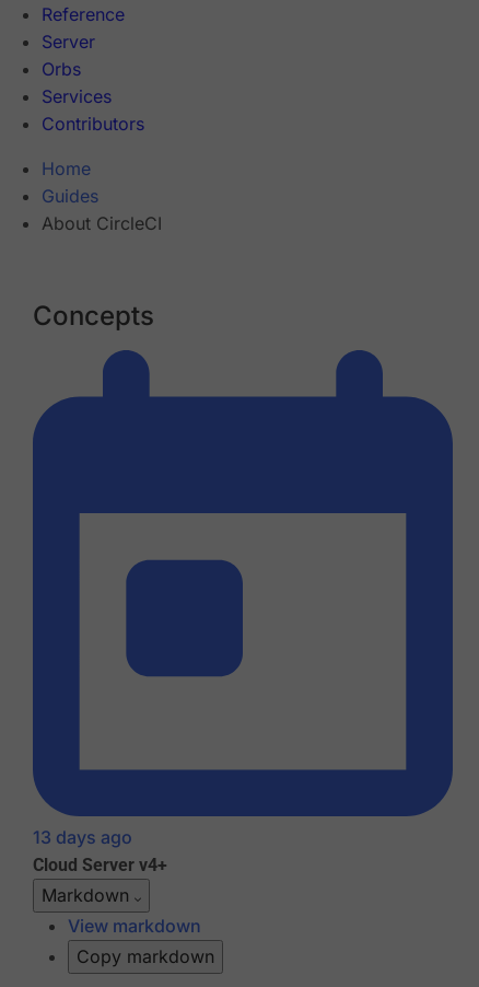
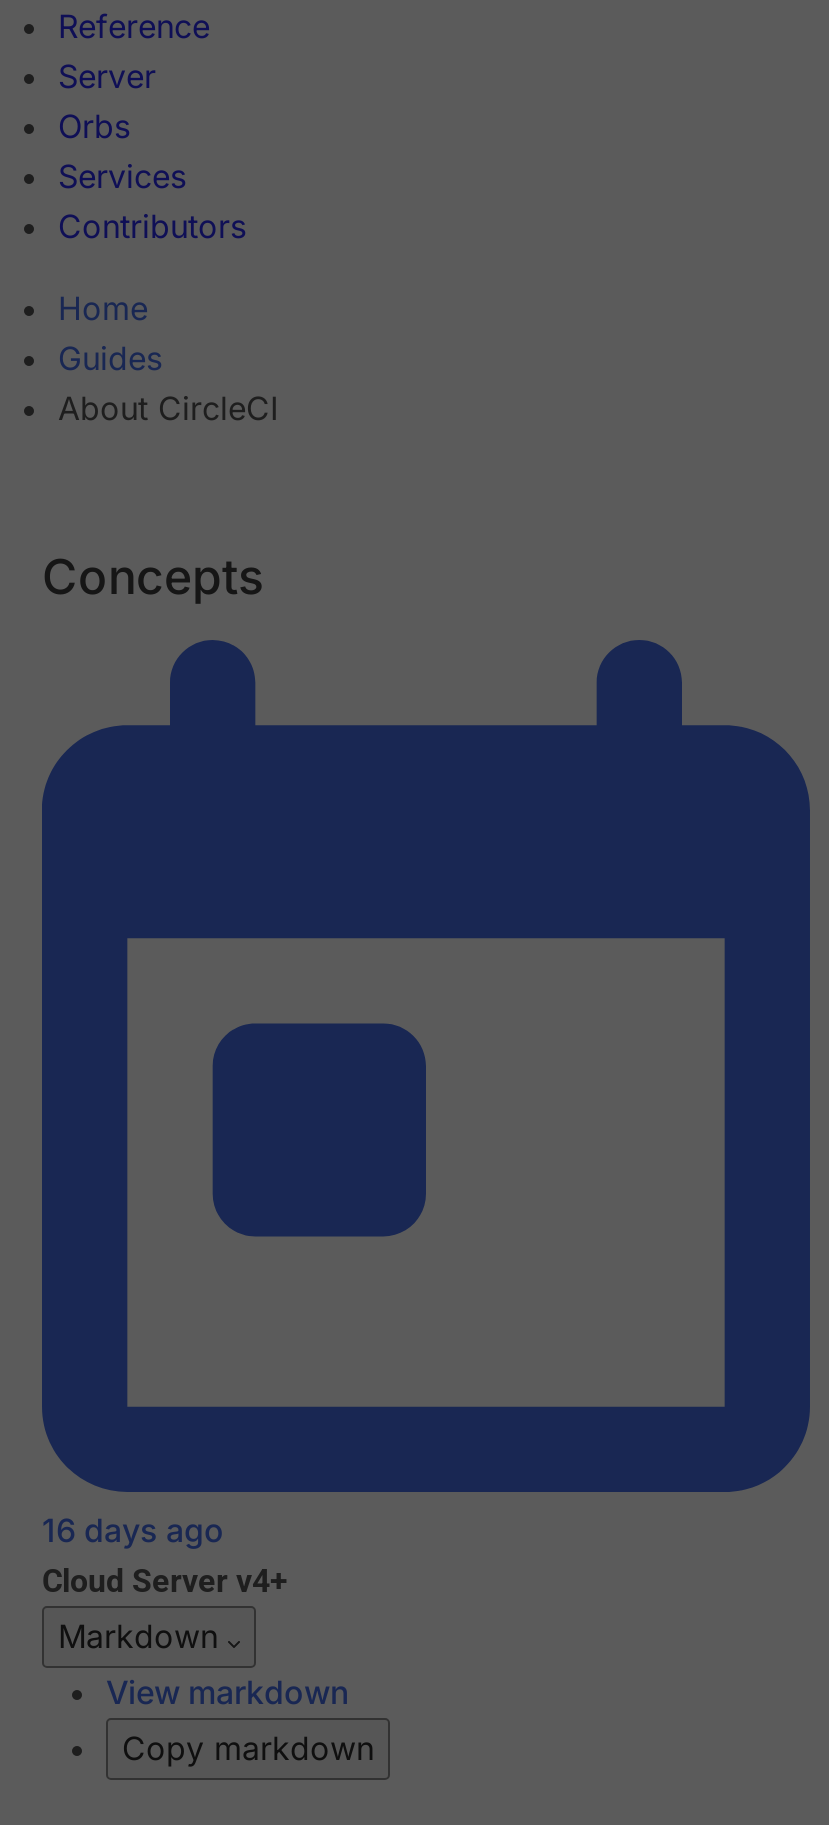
[33,827,132,849] 13 days ago -> [42,1511,224,1551] 16 days ago

